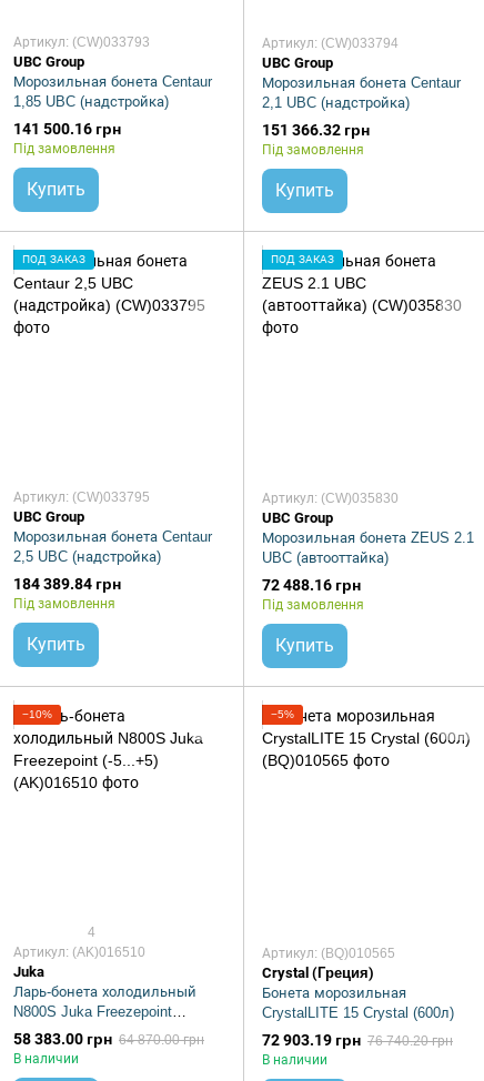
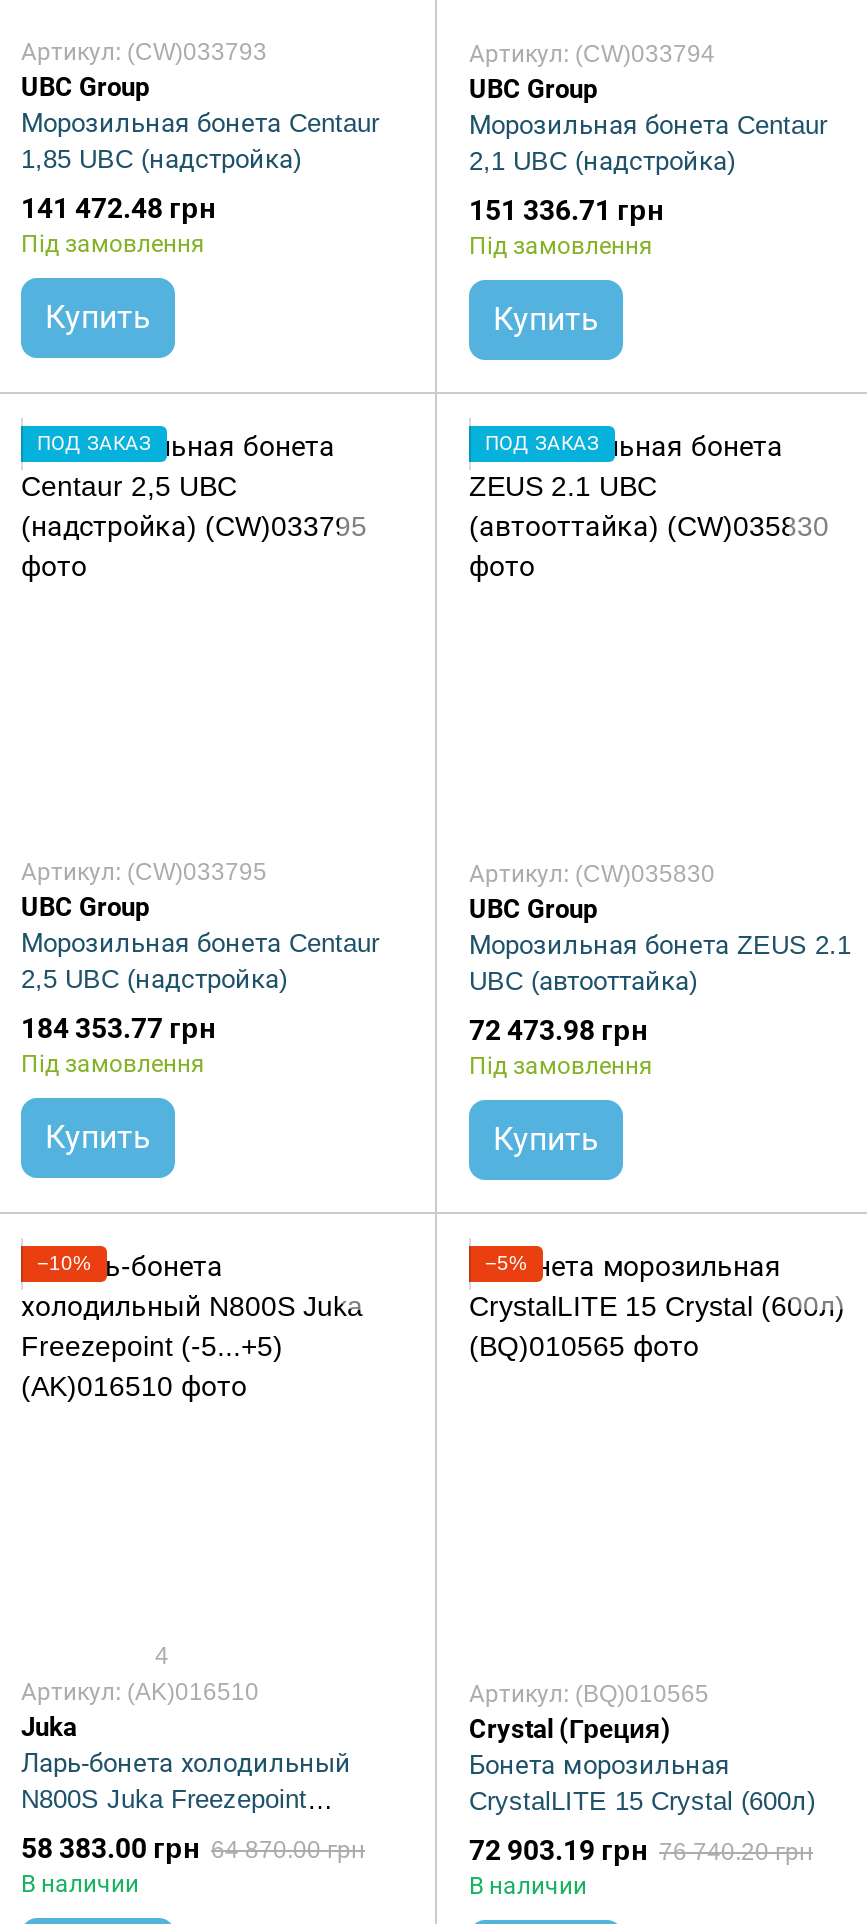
[13,120,121,138] 141 500.16 грн -> [21,192,215,224] 141 472.48 грн
[262,121,370,139] 151 366.32 грн -> [469,194,663,226] 151 336.71 грн
[13,575,121,593] 184 389.84 грн -> [21,1013,215,1045] 184 353.77 грн
[262,576,361,594] 72 488.16 грн -> [469,1015,647,1047] 72 473.98 грн

